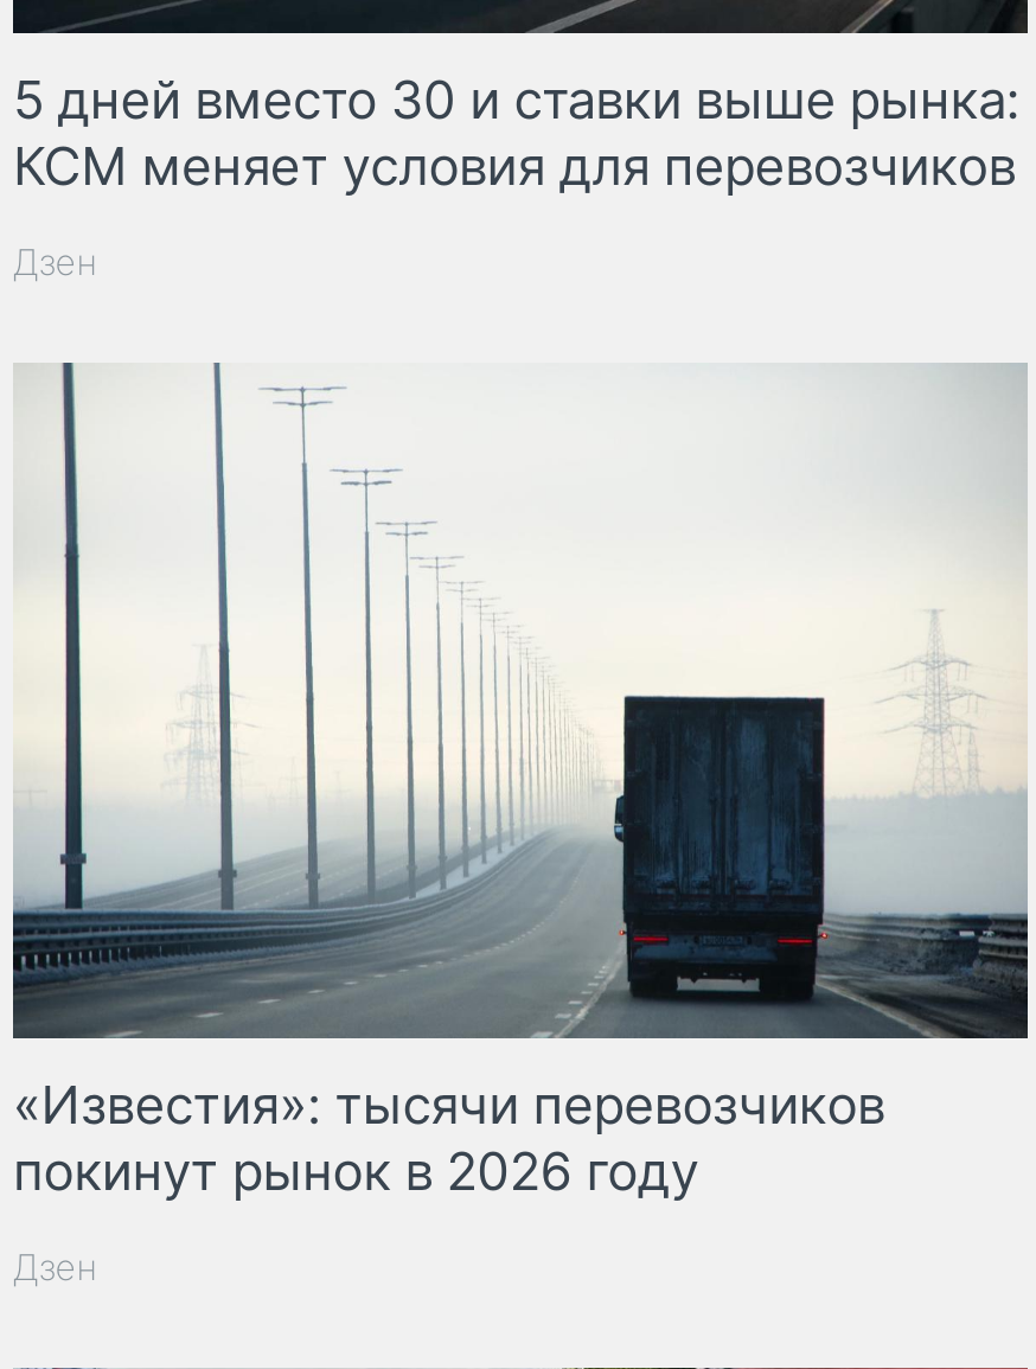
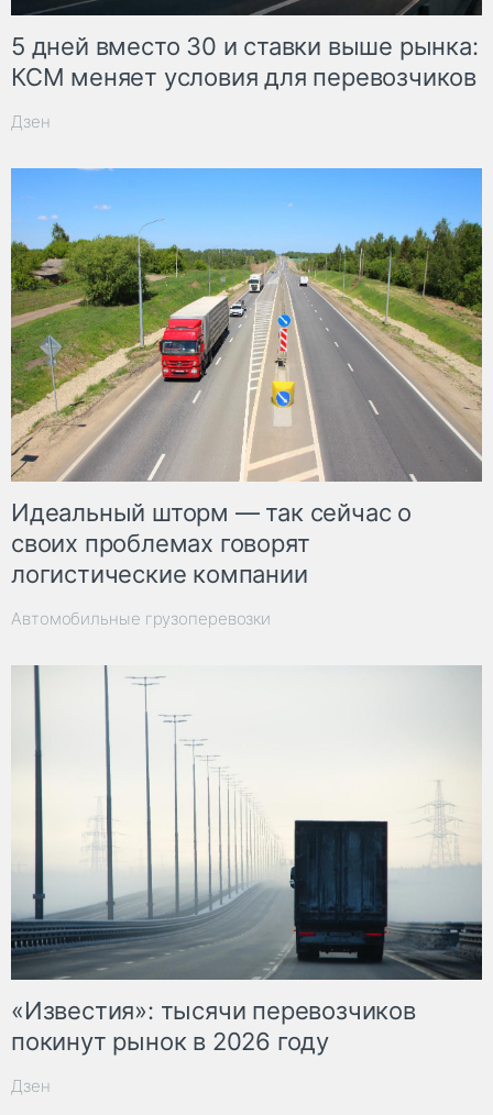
none -> [10,167,483,629] [image] | Идеальный шторм — так сейчас о | своих проблемах говорят | логистические компании | Автомобильные грузоперевозки

